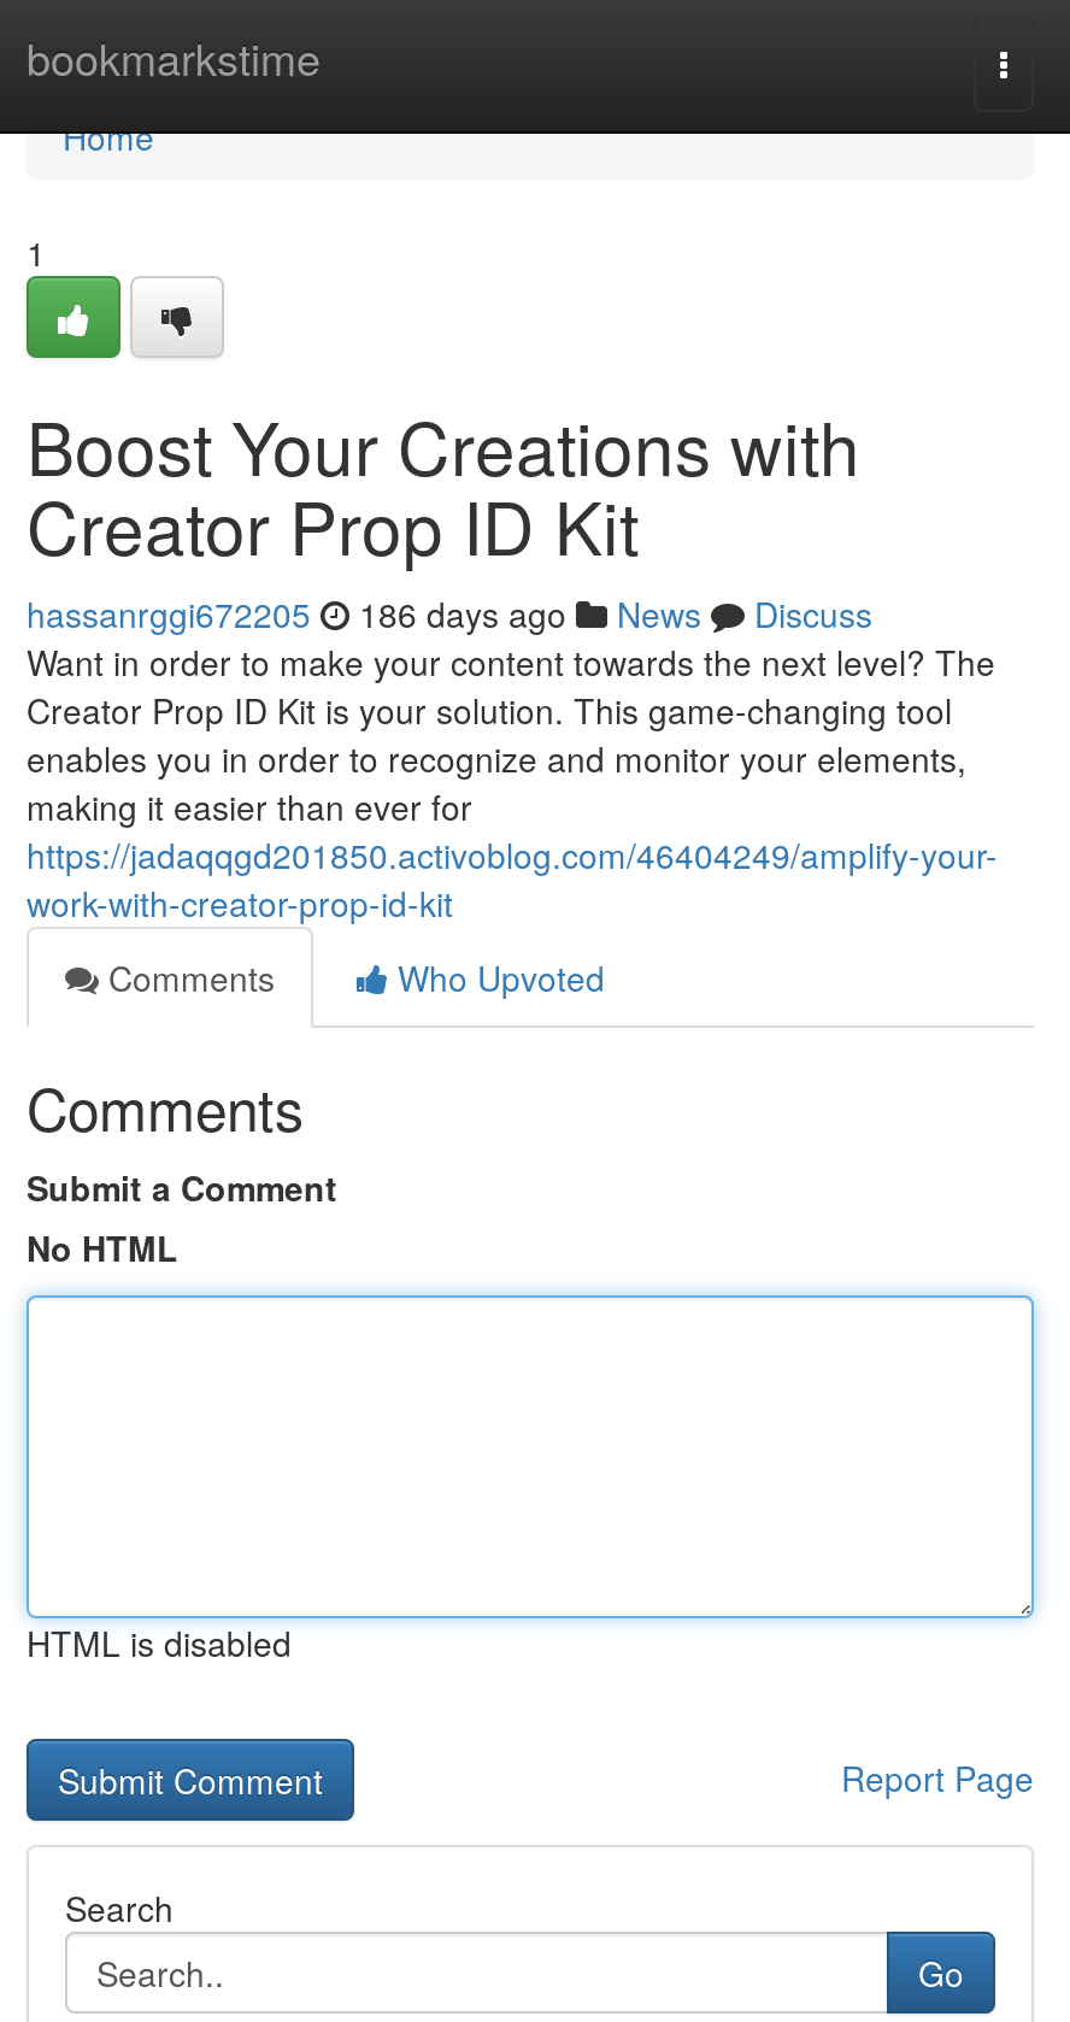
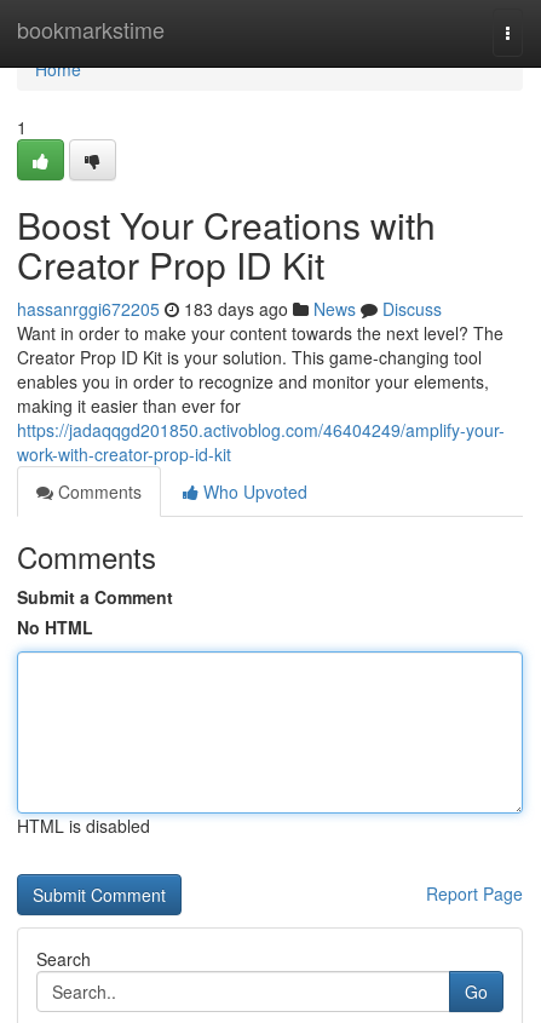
[27,589,872,637] hassanrggi672205 186 days ago News Discuss -> [17,297,442,321] hassanrggi672205 183 days ago News Discuss

